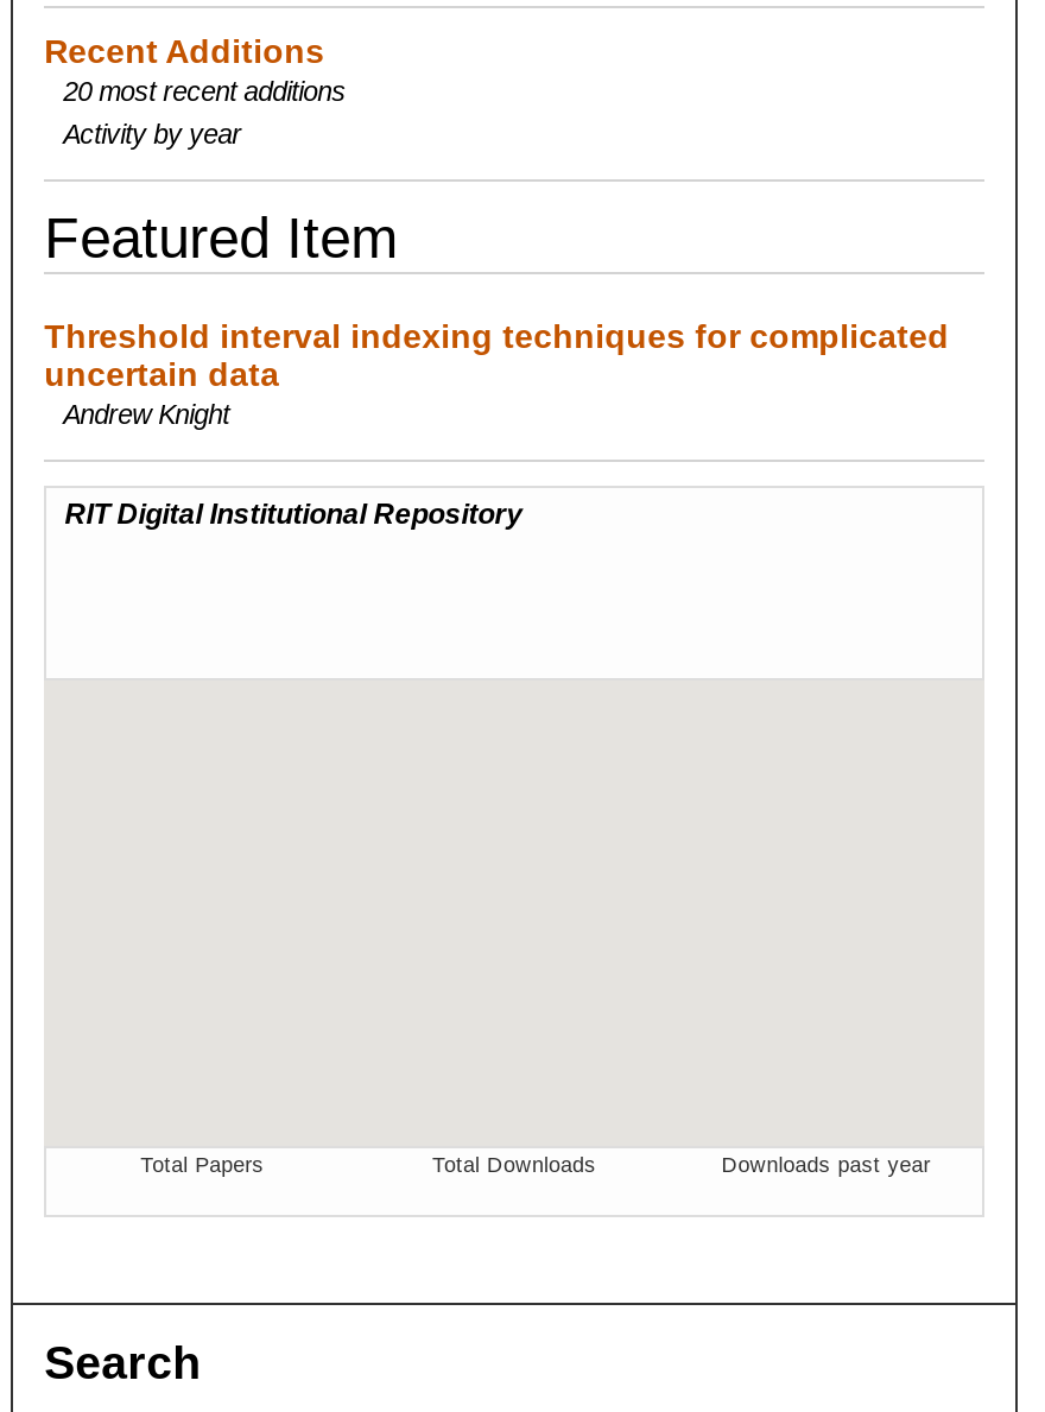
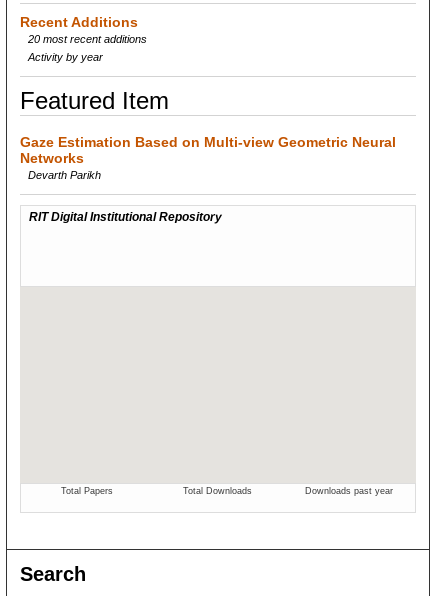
[44,317,949,428] Threshold interval indexing techniques for complicated | uncertain data | Andrew Knight -> [20,134,396,181] Gaze Estimation Based on Multi-view Geometric Neural | Networks | Devarth Parikh

